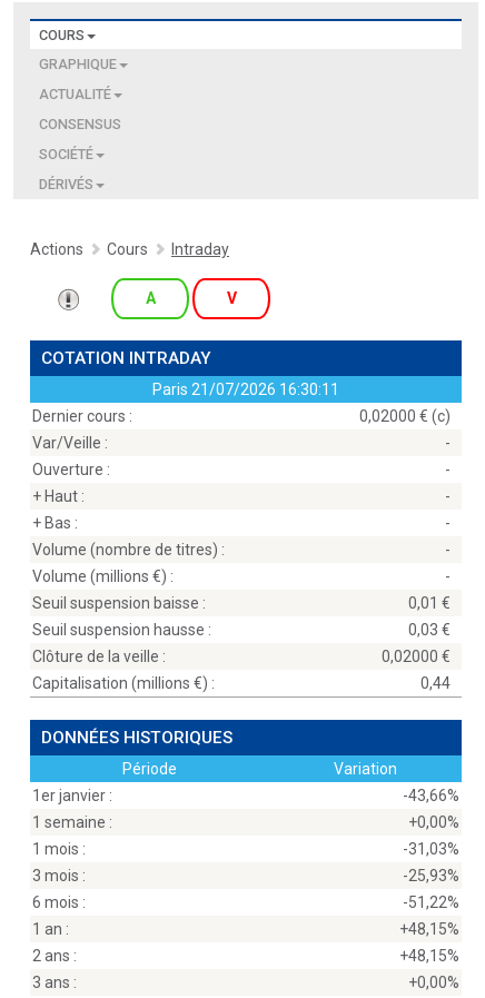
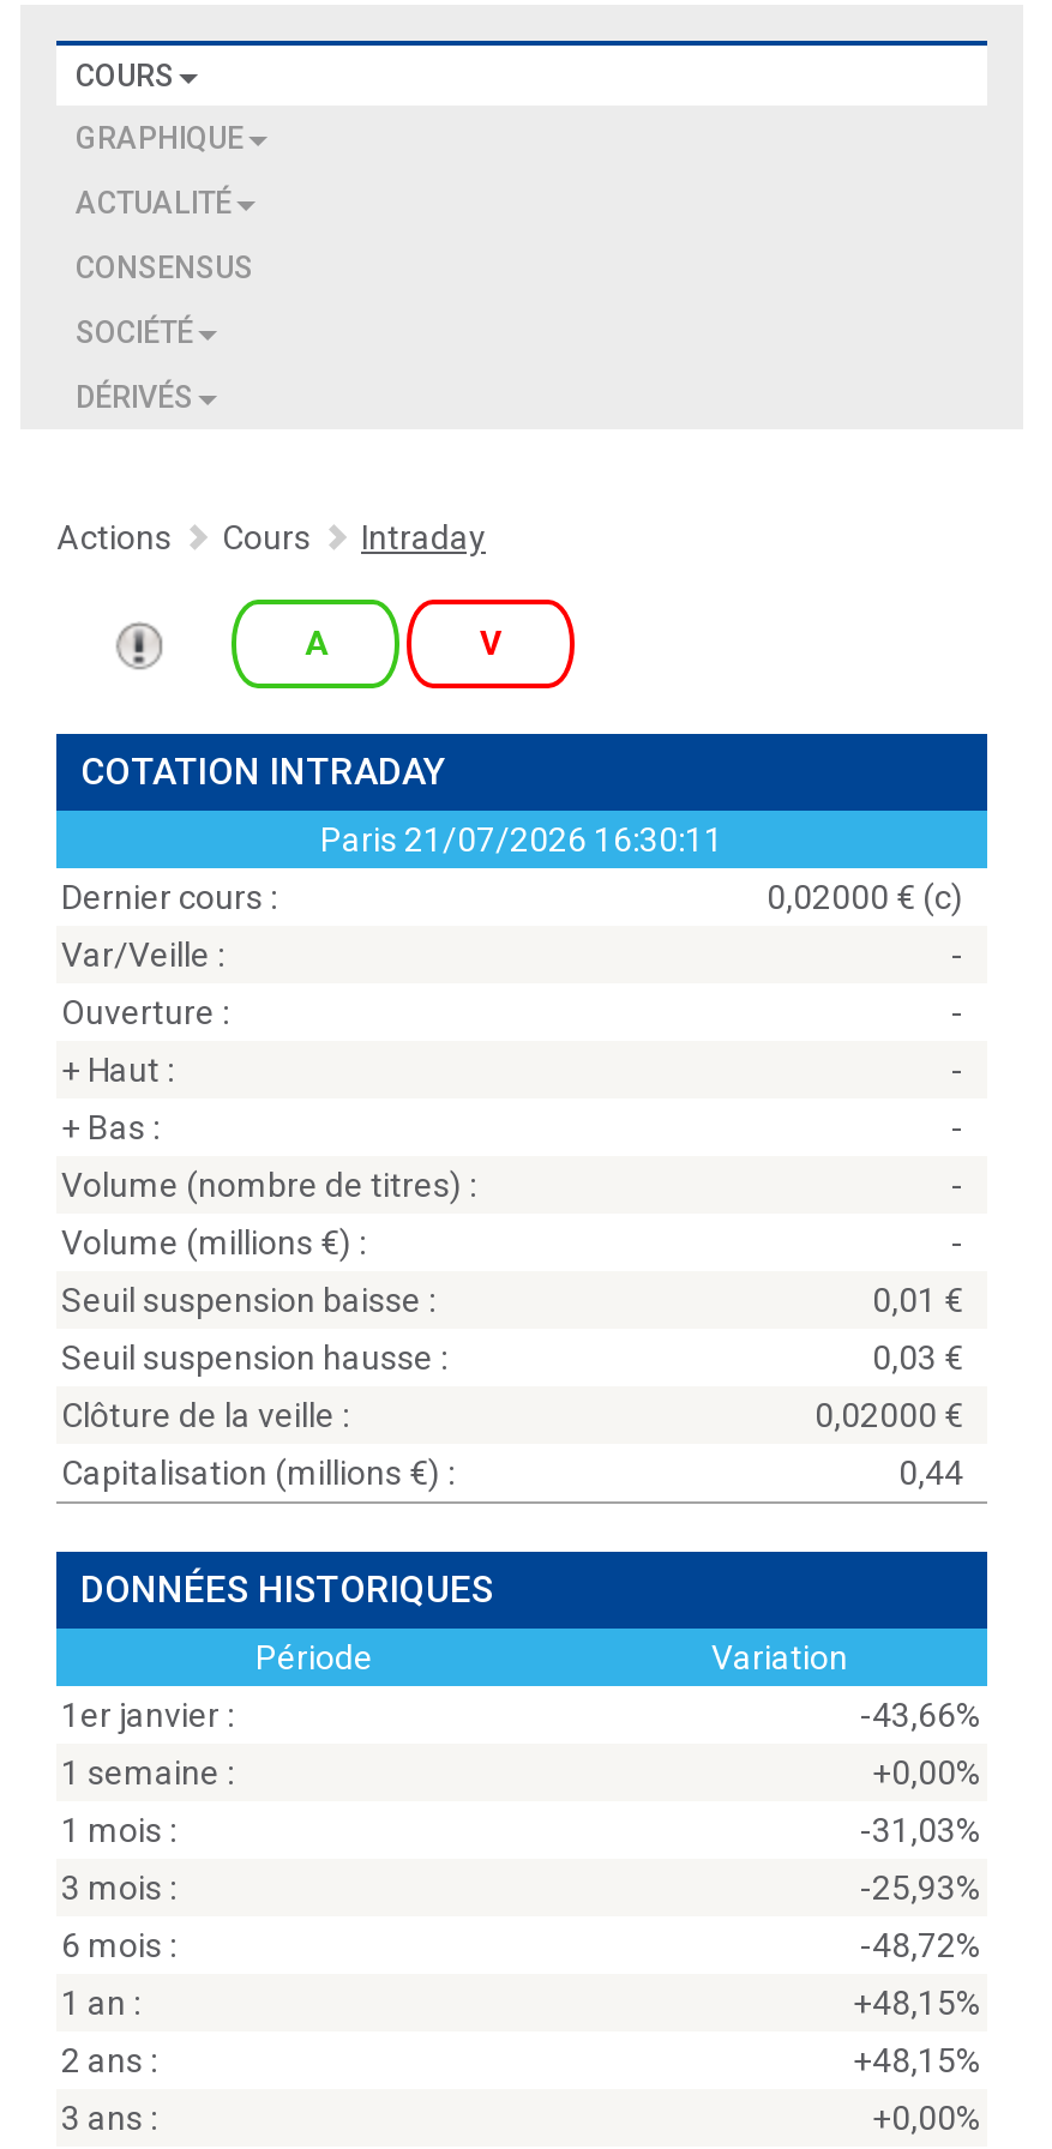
[403,893,459,911] -51,22% -> [860,1926,982,1964] -48,72%

